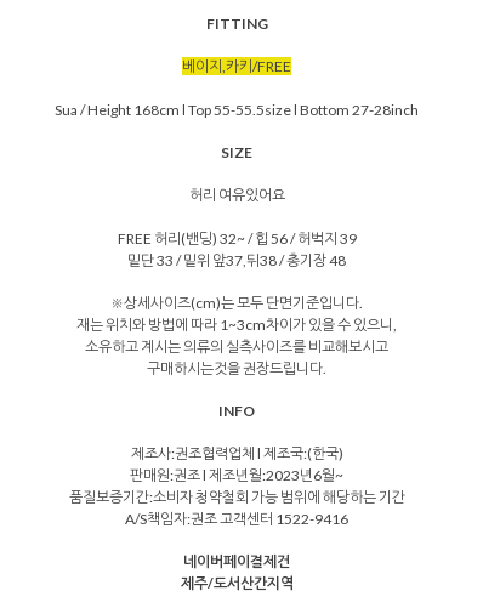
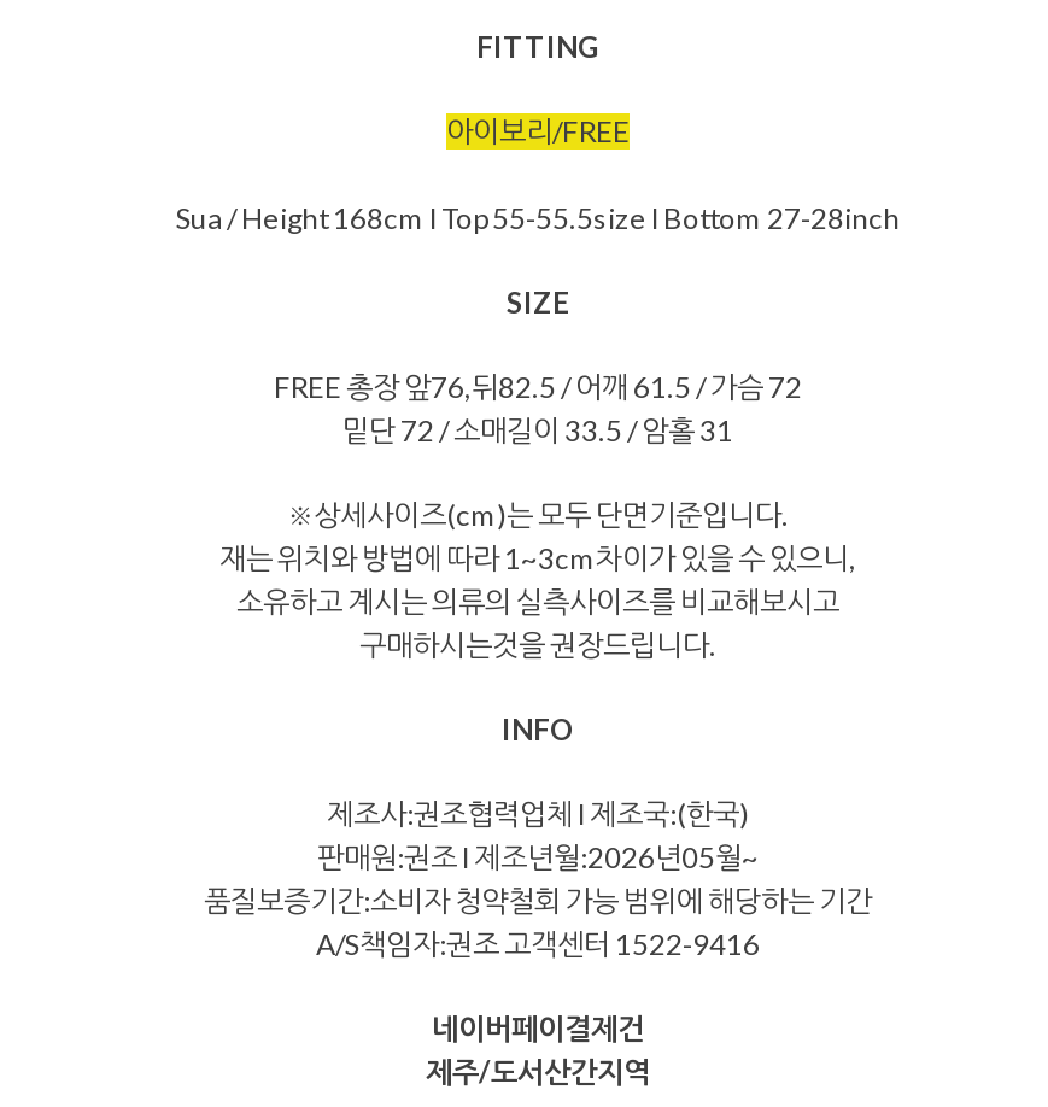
[182,58,291,76] 베이지,카키/FREE -> [446,114,630,150] 아이보리/FREE
[117,186,356,270] 허리 여유있어요 | FREE 허리(밴딩) 32~ / 힙 56 / 허벅지 39 | 밑단 33 / 밑위 앞37,뒤38 / 총기장 48 -> [274,370,802,450] FREE 총장 앞76,뒤82.5 / 어깨 61.5 / 가슴 72 | 밑단 72 / 소매길이 33.5 / 암홀 31
[130,466,343,485] 판매원:권조 l 제조년월:2023년6월~ -> [317,840,759,876] 판매원:권조 l 제조년월:2026년05월~

